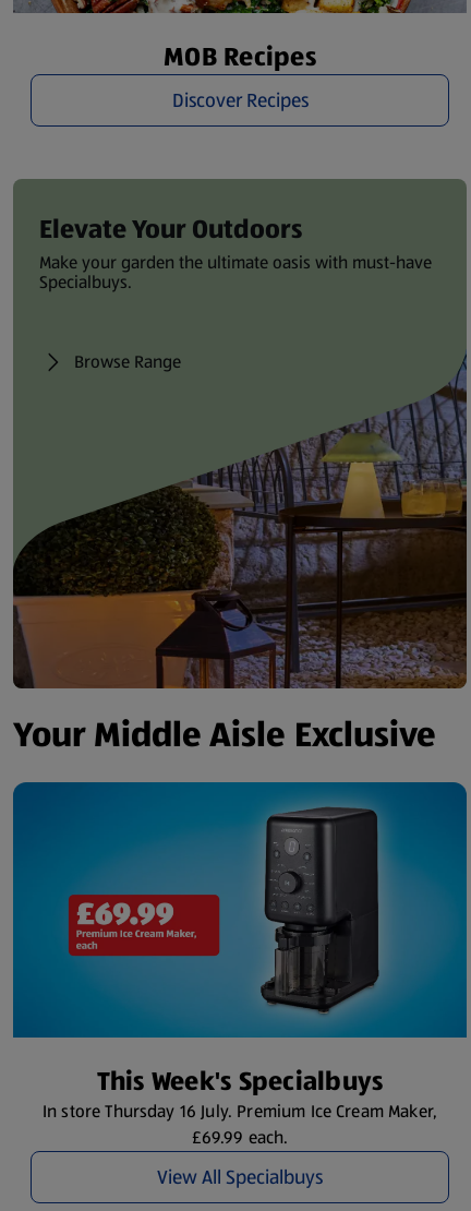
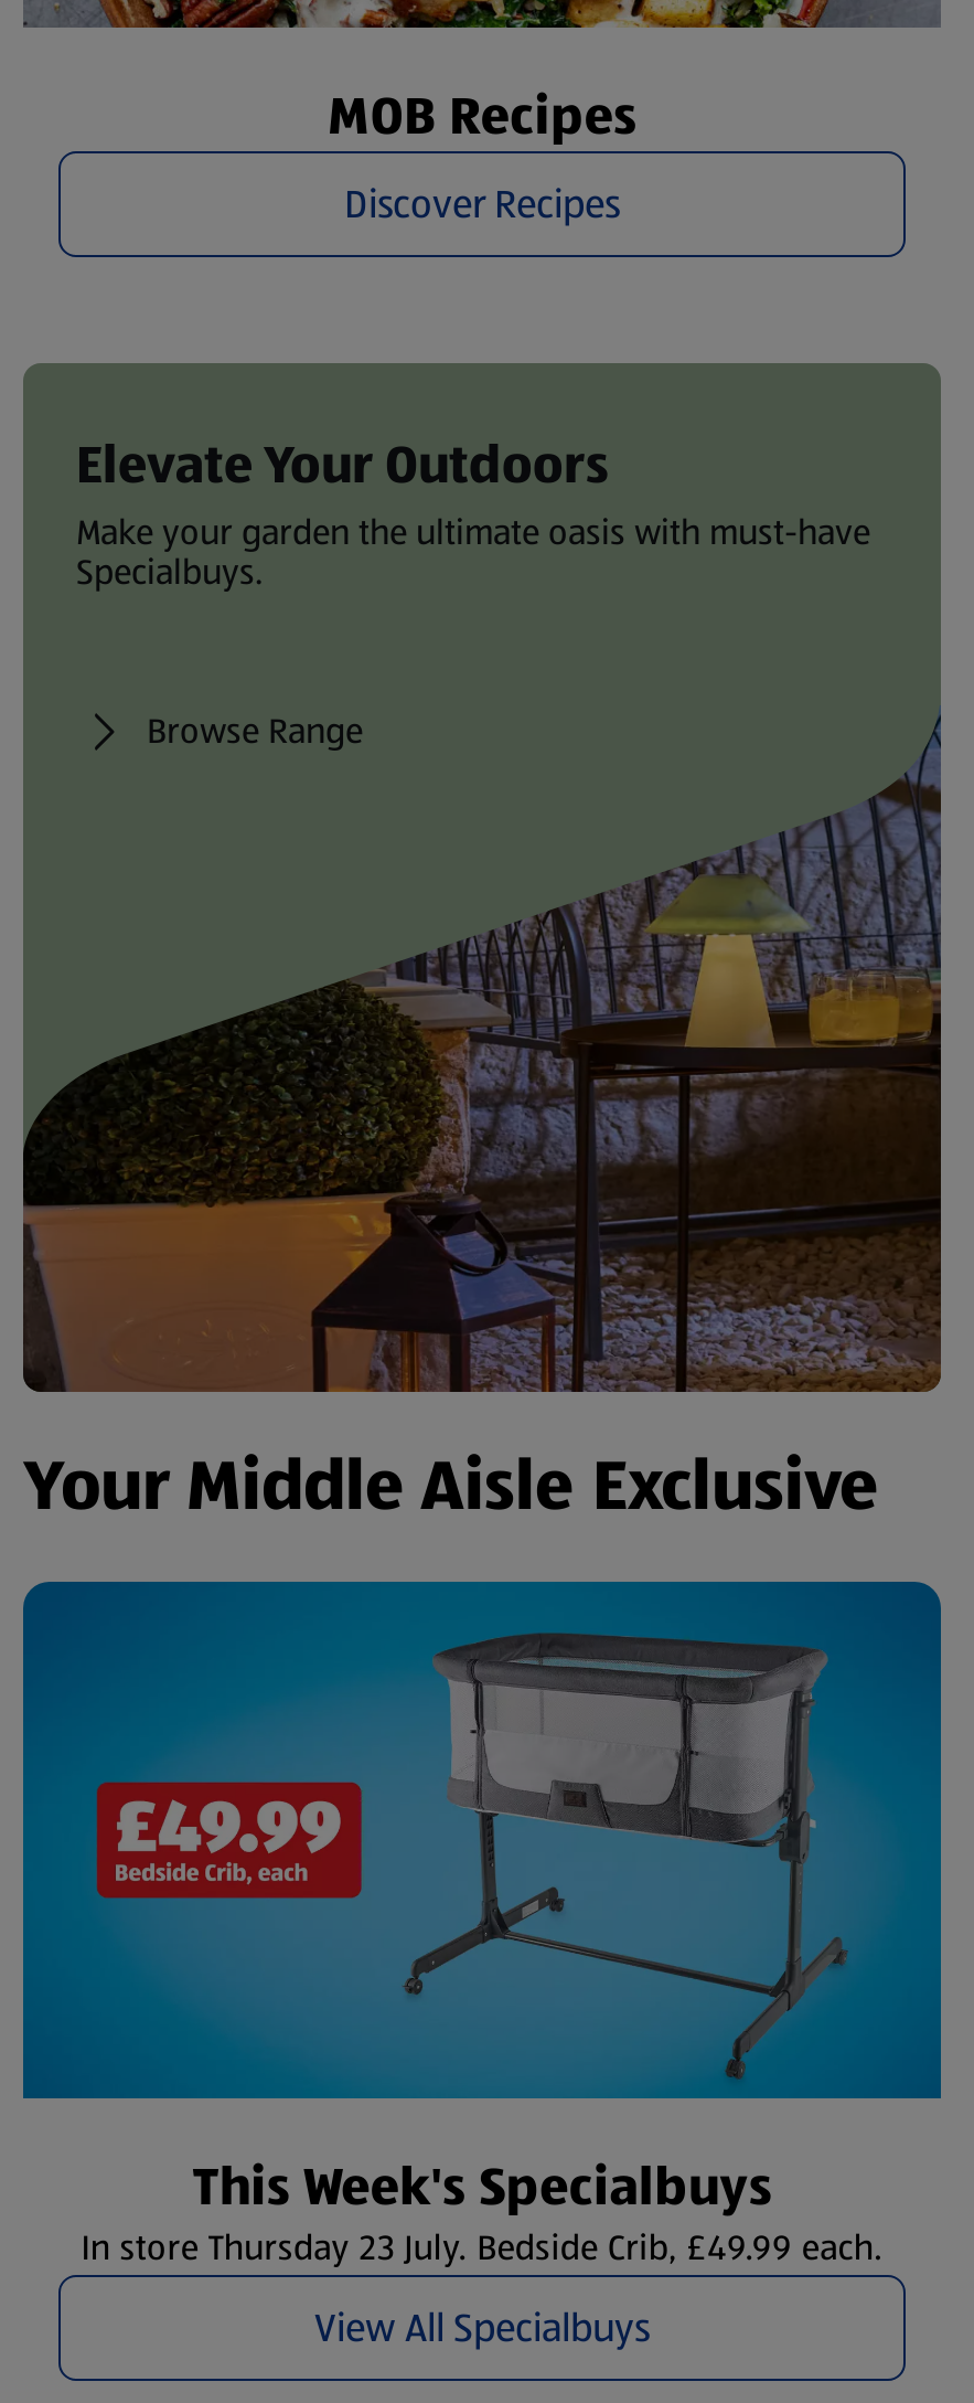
[49,793,420,1028] [image] -> [94,1607,848,2084] [image]
[42,1099,437,1150] In store Thursday 16 July. Premium Ice Cream Maker, | £69.99 each. -> [81,2222,883,2273] In store Thursday 23 July. Bedside Crib, £49.99 each.

